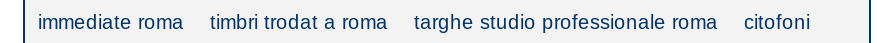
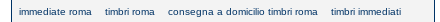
[210,12,810,34] timbri trodat a roma | targhe studio professionale roma | citofoni -> [104,6,400,17] timbri roma | consegna a domicilio timbri roma | timbri immediati

